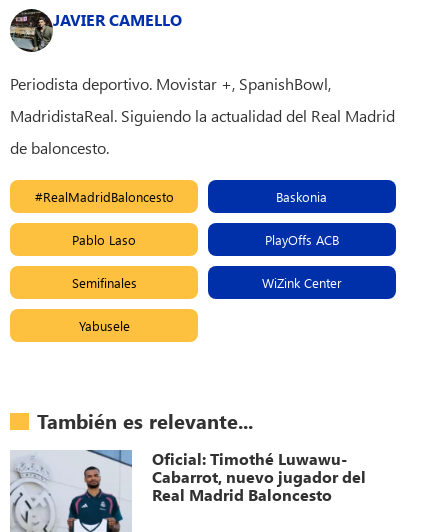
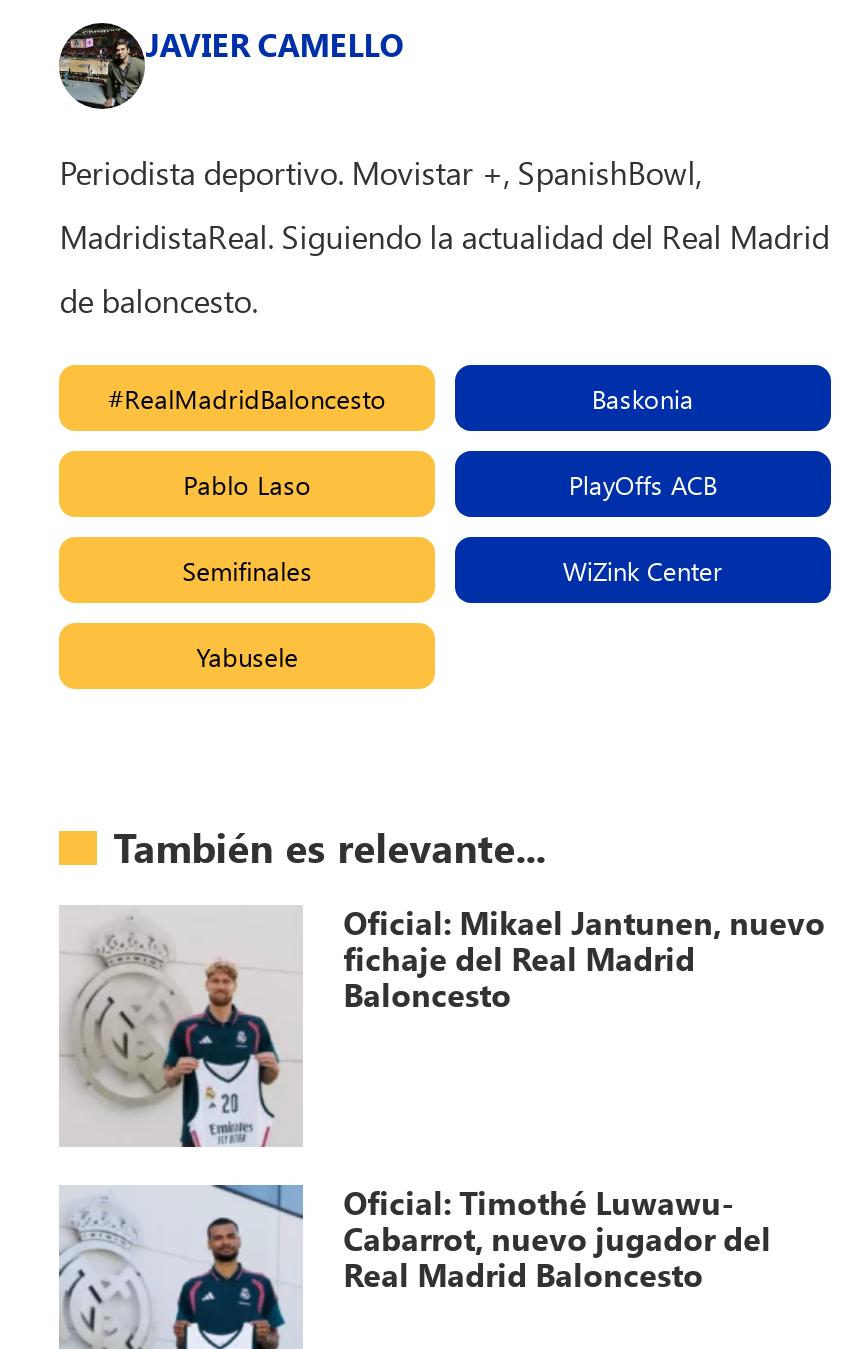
none -> [61,900,825,1149] [image] | Oficial: Mikael Jantunen, nuevo | fichaje del Real Madrid | Baloncesto

